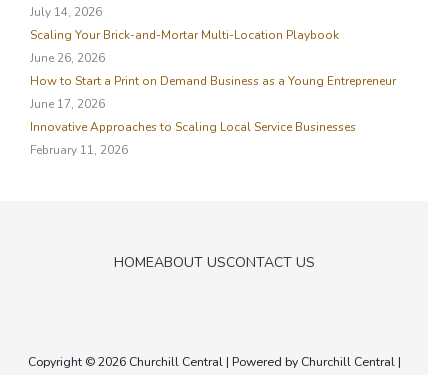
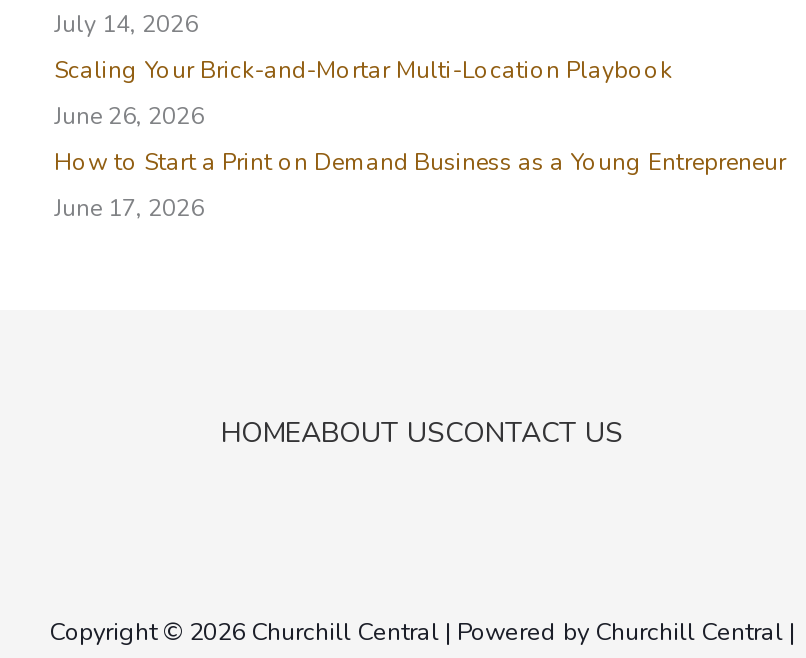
[30,119,356,158] Innovative Approaches to Scaling Local Service Businesses | February 11, 2026 -> none

